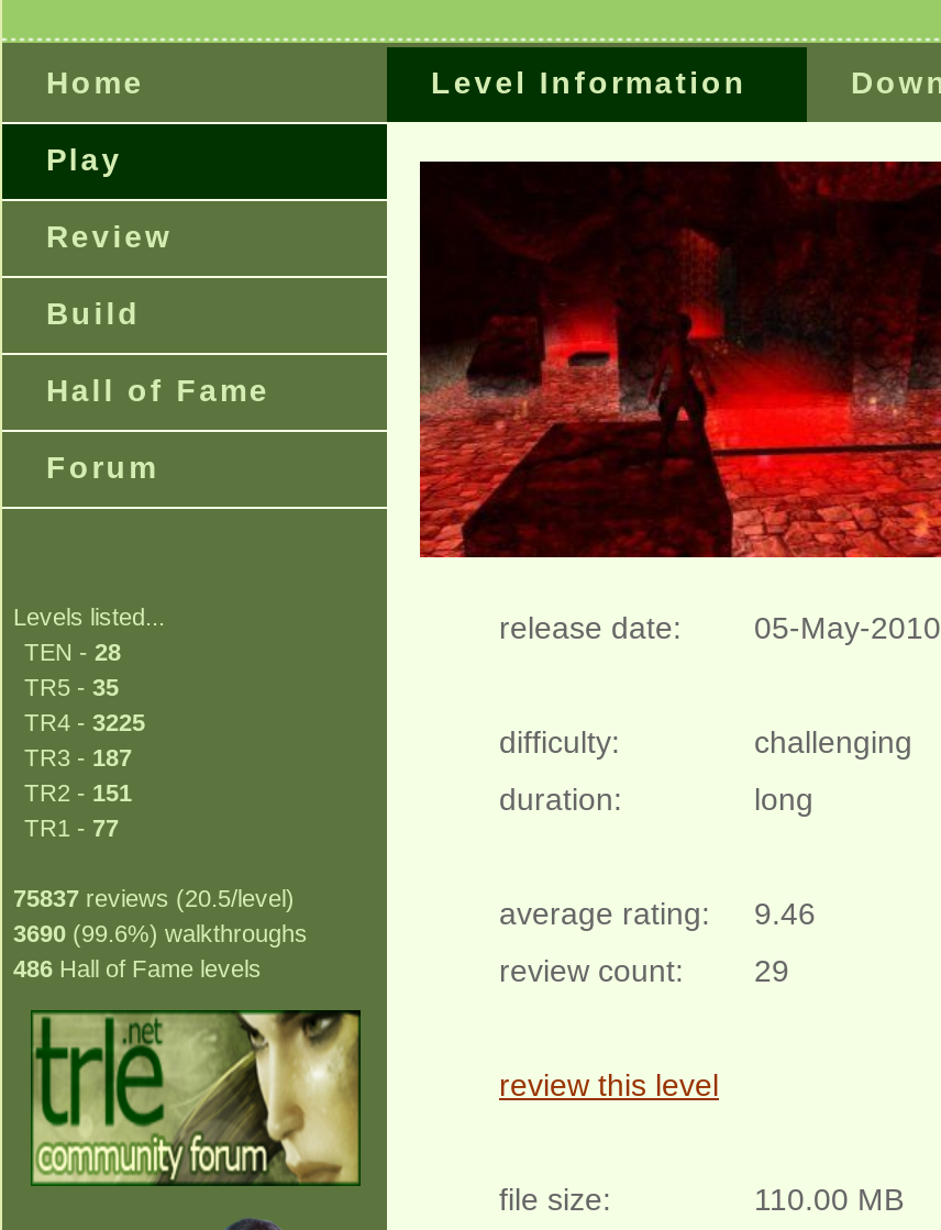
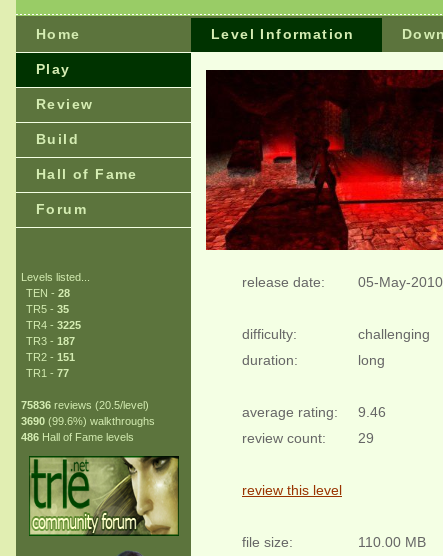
[13,885,295,911] 75837 reviews (20.5/level) -> [21,399,149,411] 75836 reviews (20.5/level)

